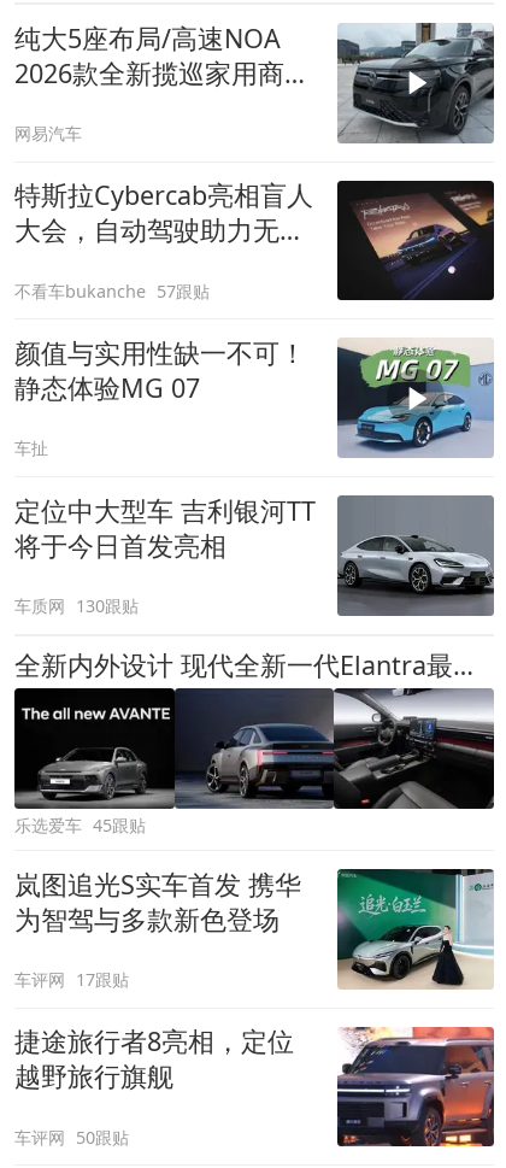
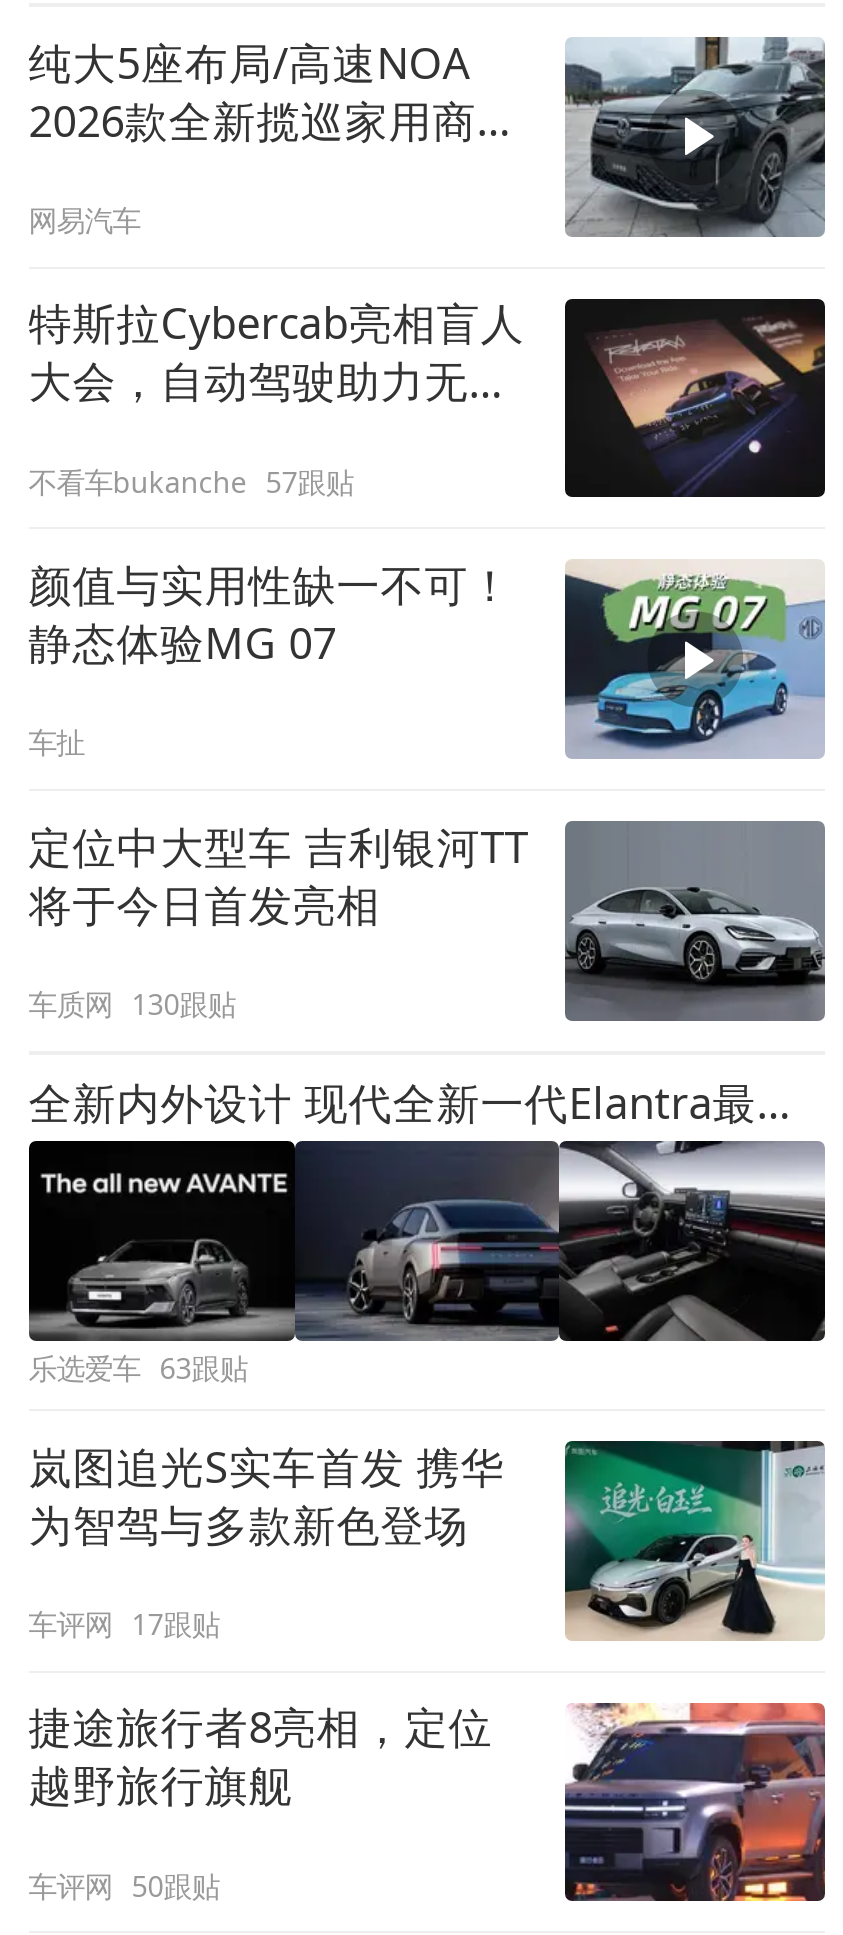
[14,814,146,837] 乐选爱车 45跟贴 -> [28,1350,248,1388] 乐选爱车 63跟贴

